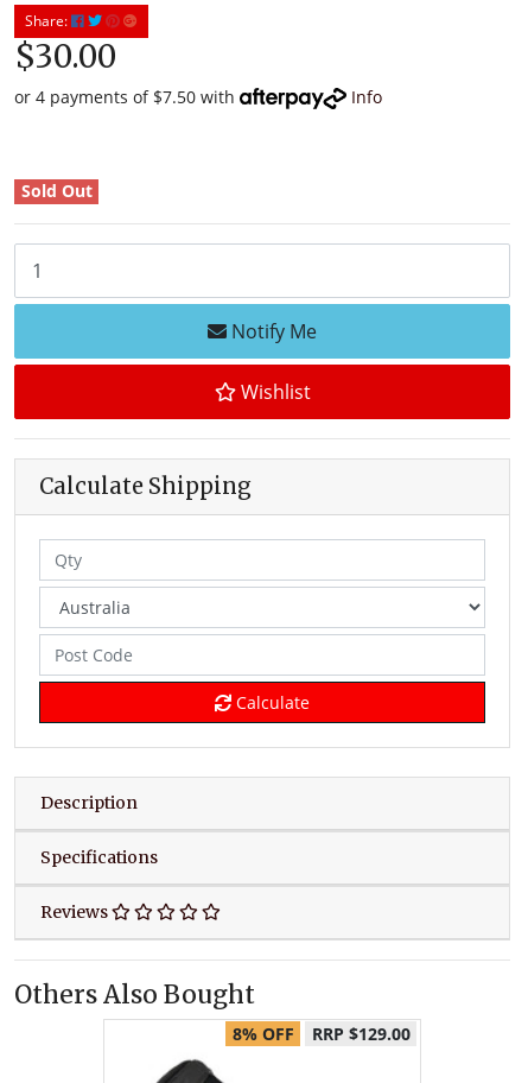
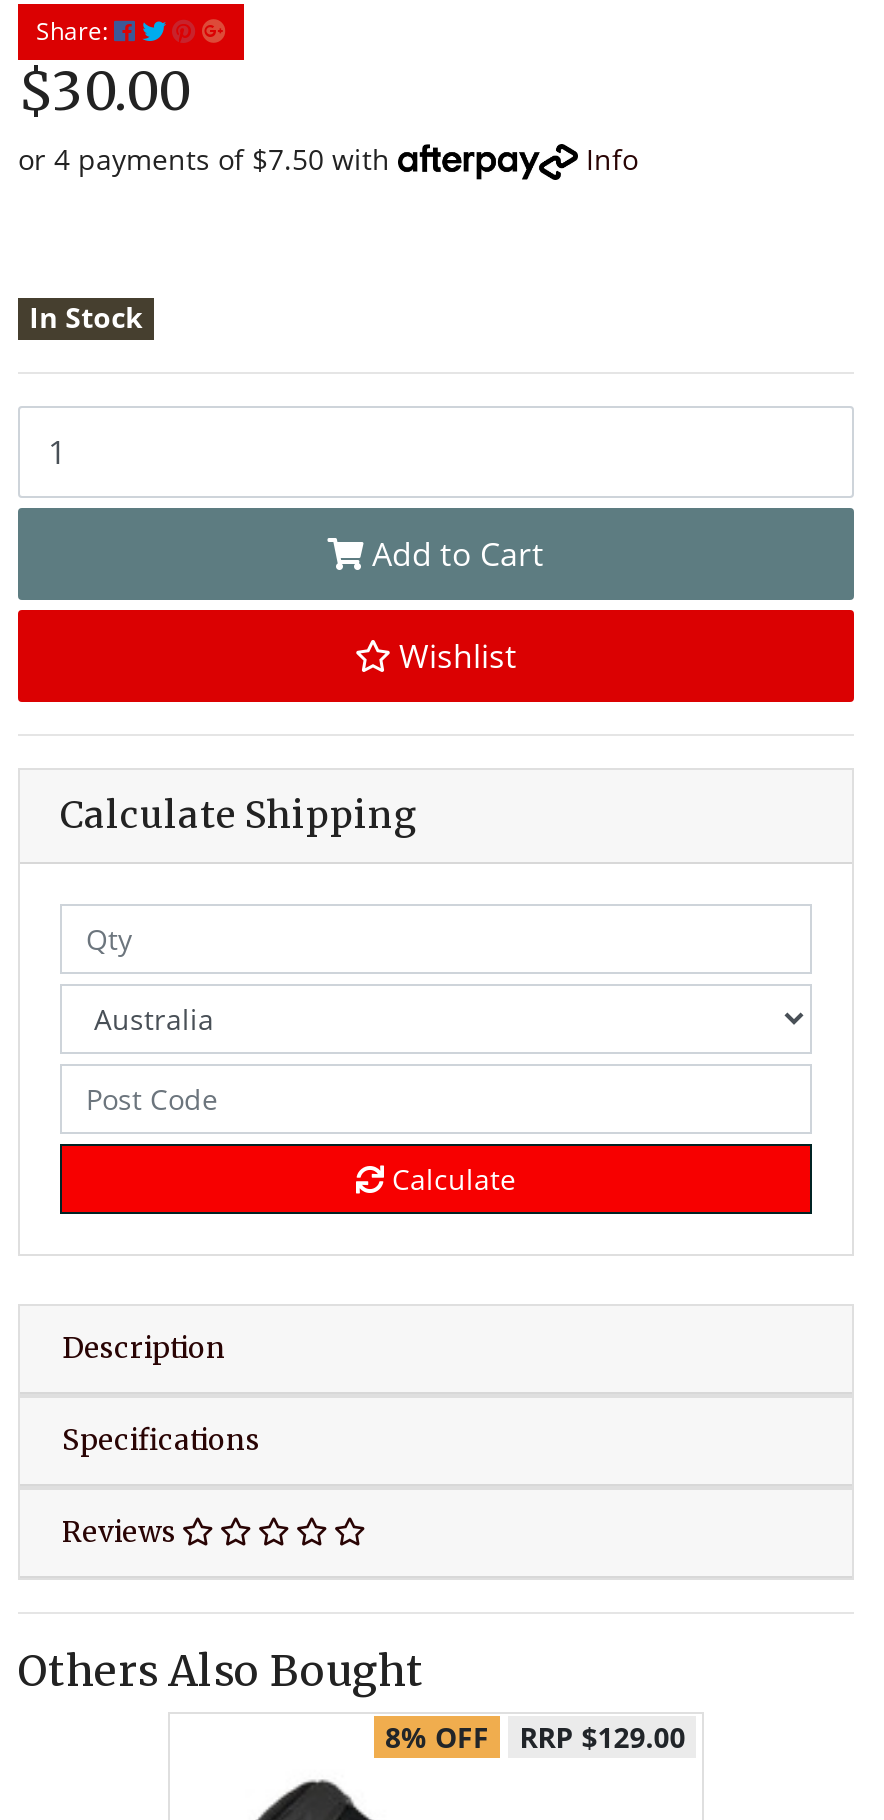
[21,179,92,202] Sold Out -> [29,298,143,336] In Stock
[227,318,317,344] Notify Me -> [364,531,544,575] Add to Cart

